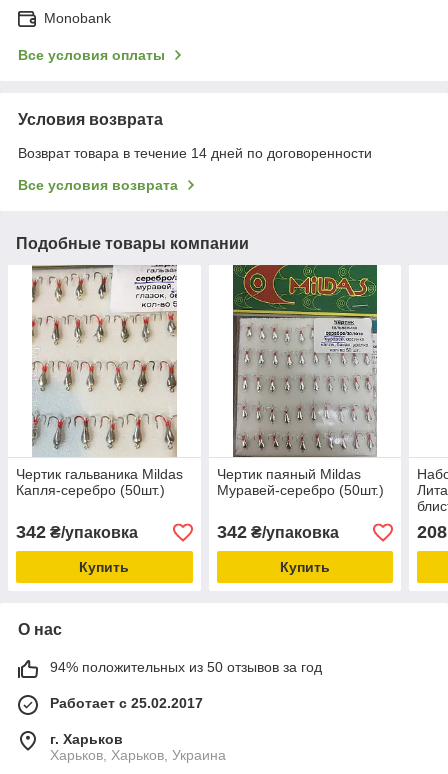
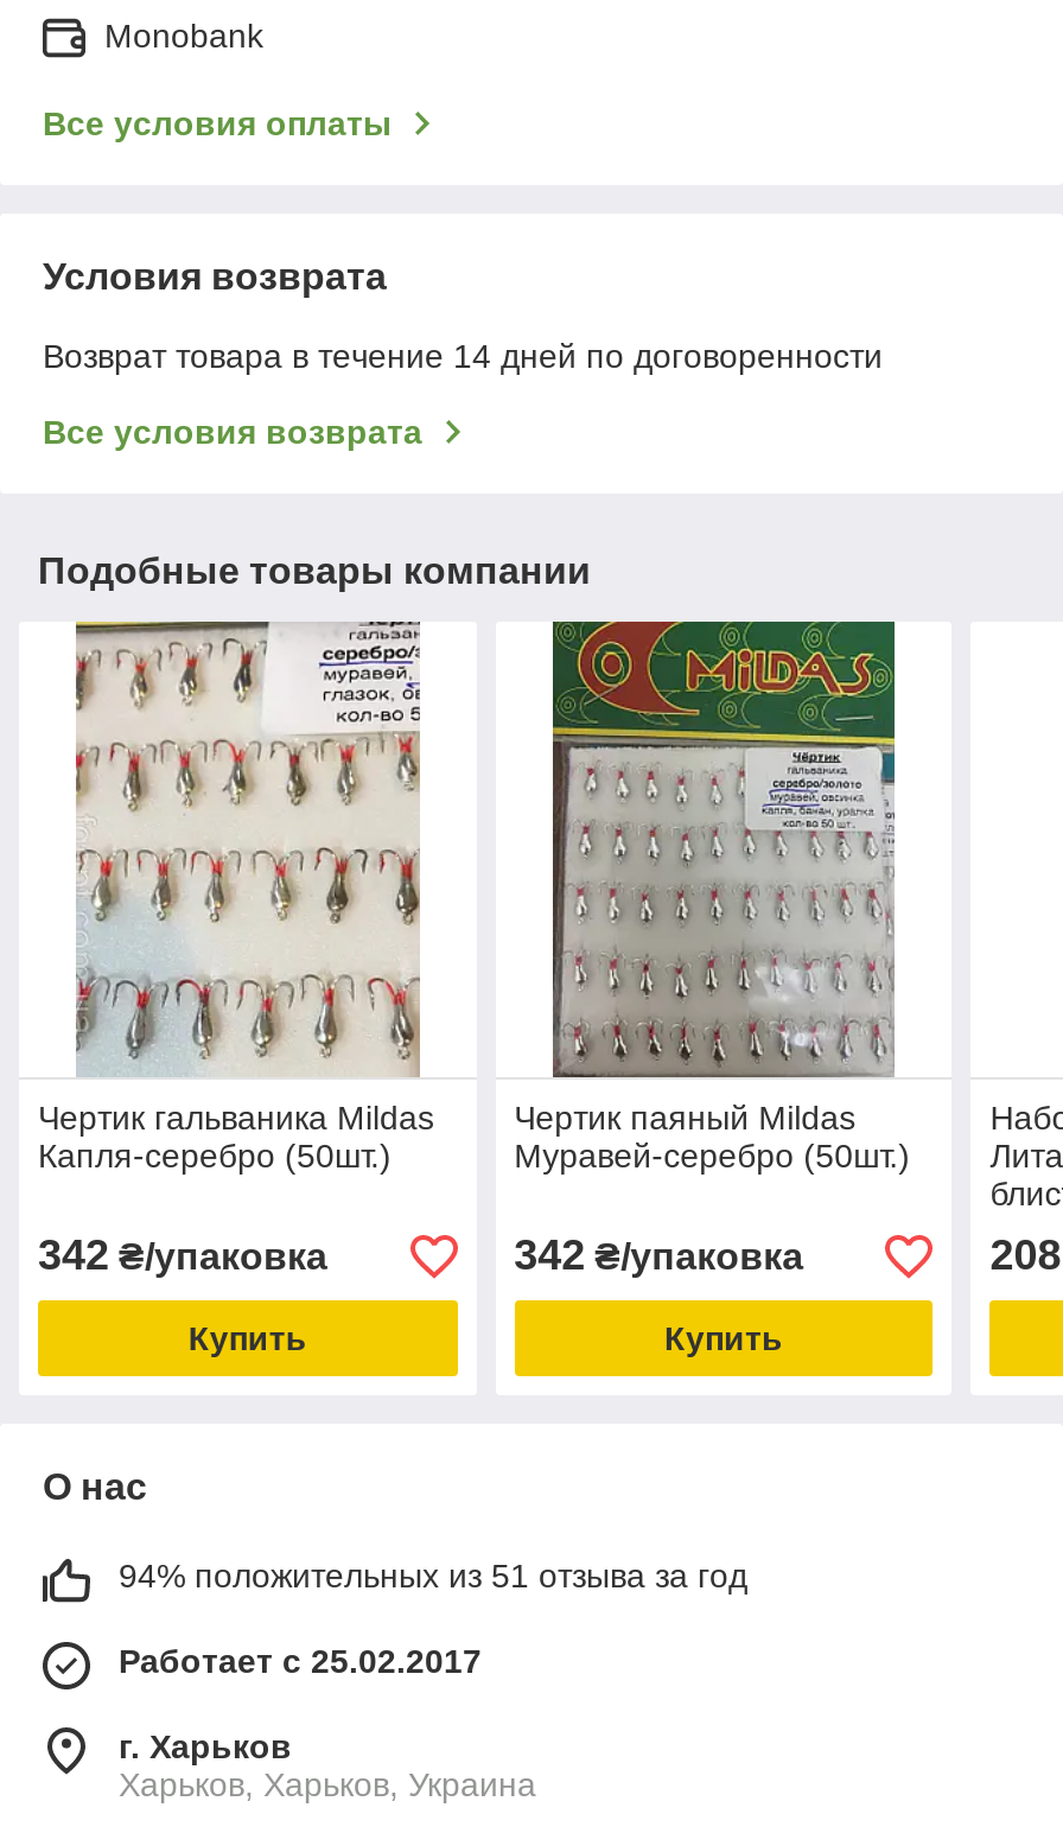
[50,659,322,675] 94% положительных из 50 отзывов за год -> [119,1558,747,1595] 94% положительных из 51 отзыва за год

